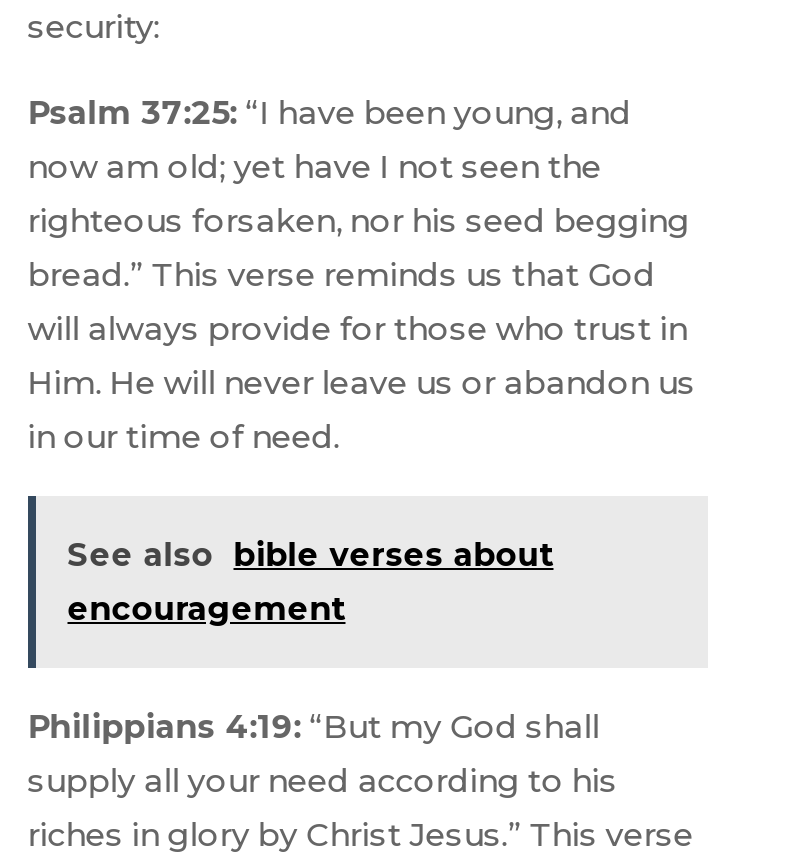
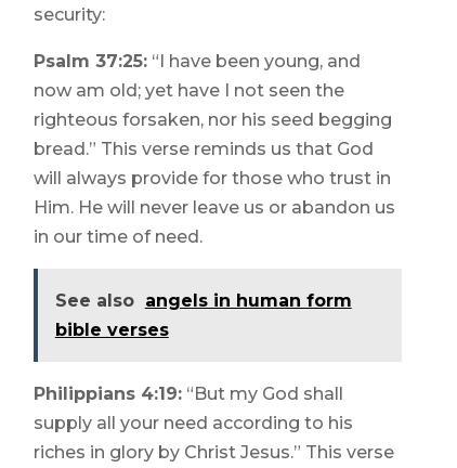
[68,536,554,628] See also bible verses about | encouragement -> [55,291,352,340] See also angels in human form | bible verses

